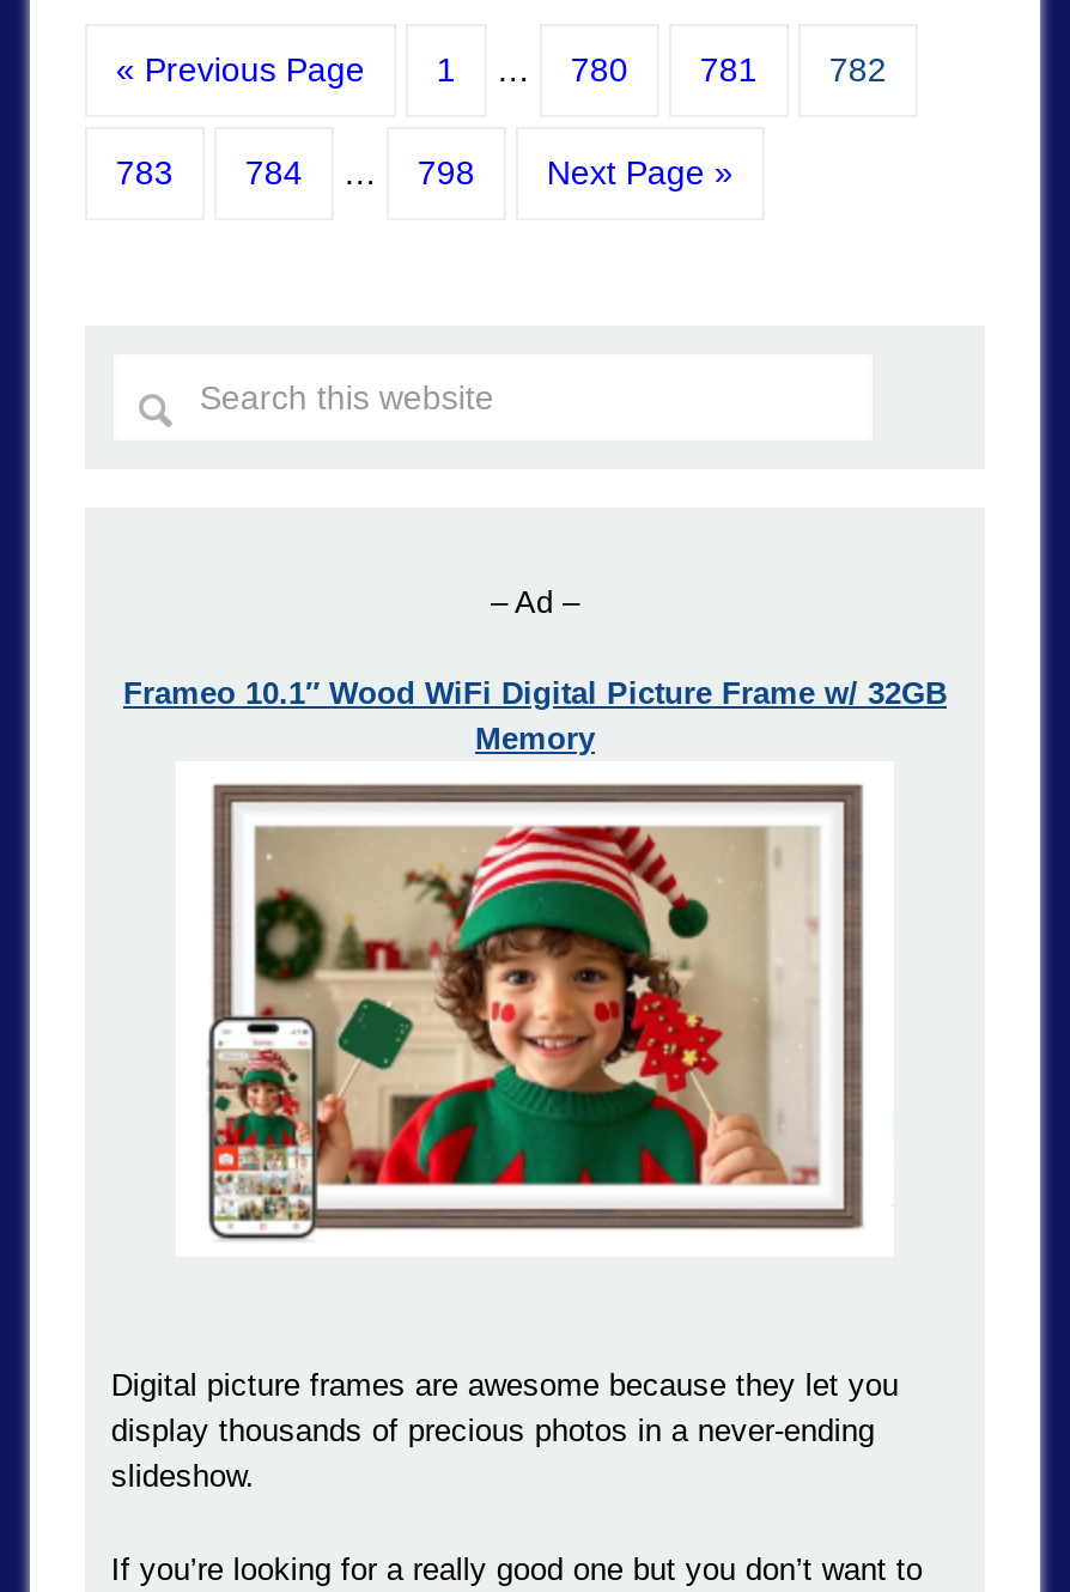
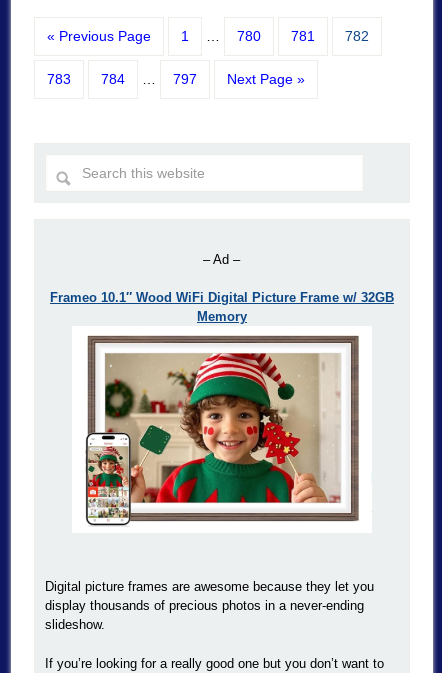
[417,152,475,190] 798 -> [173,71,197,87] 797

